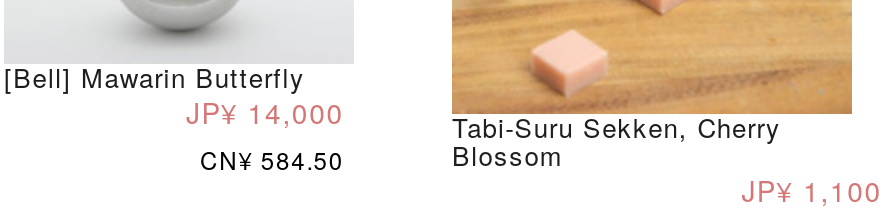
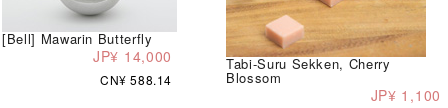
[200,141,344,175] CN¥ 584.50 -> [100,71,172,88] CN¥ 588.14

